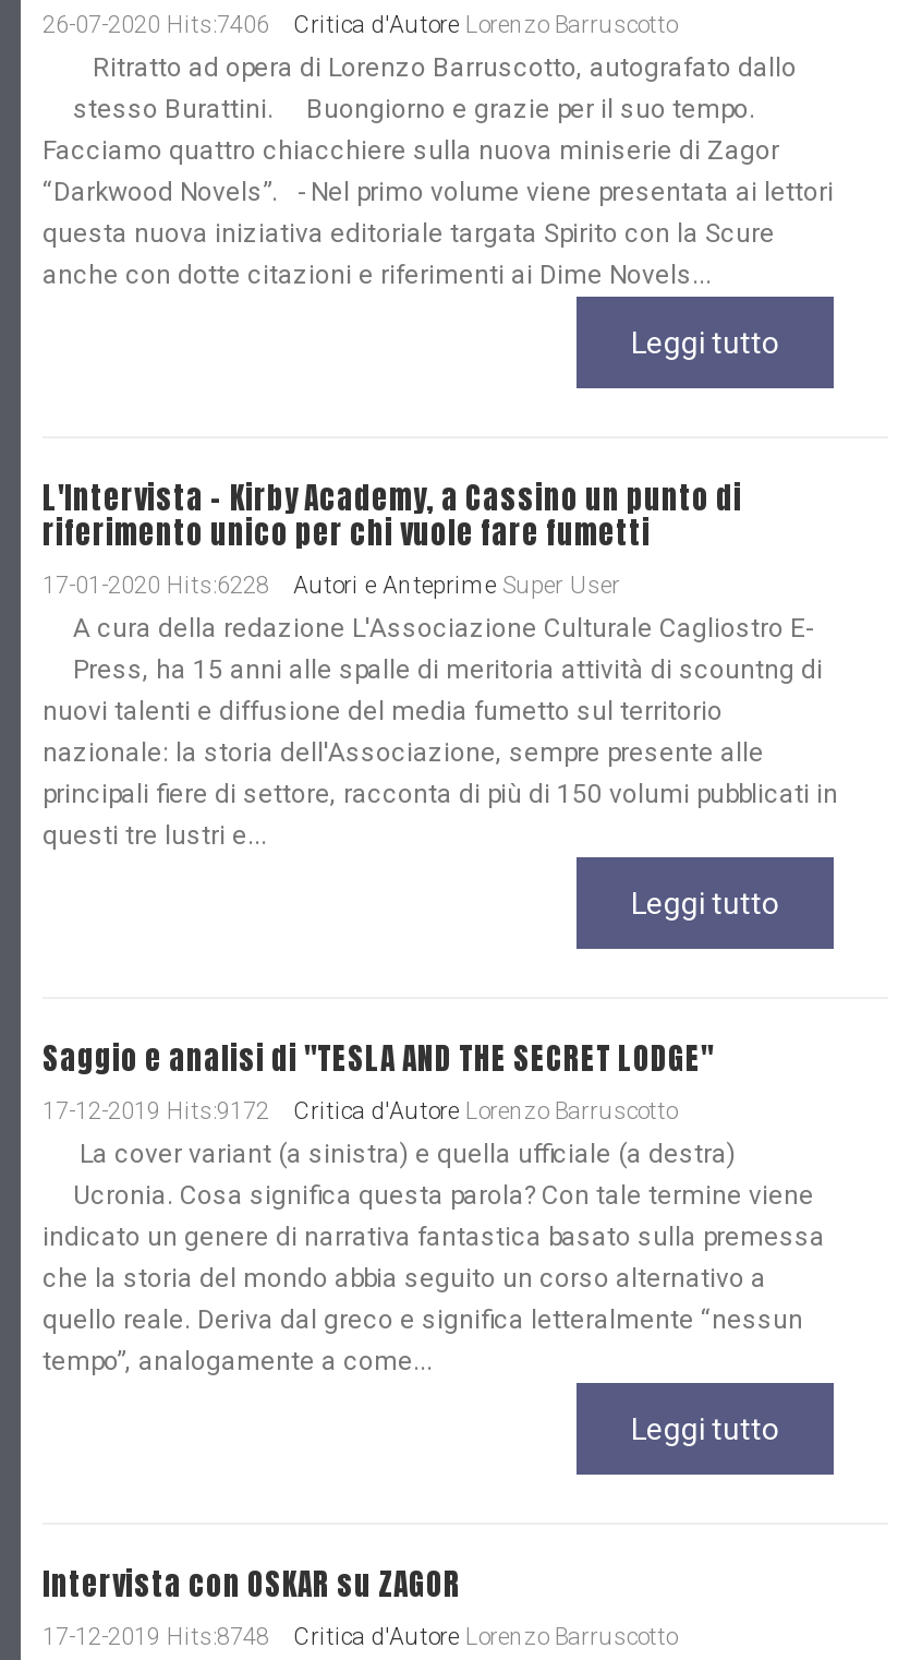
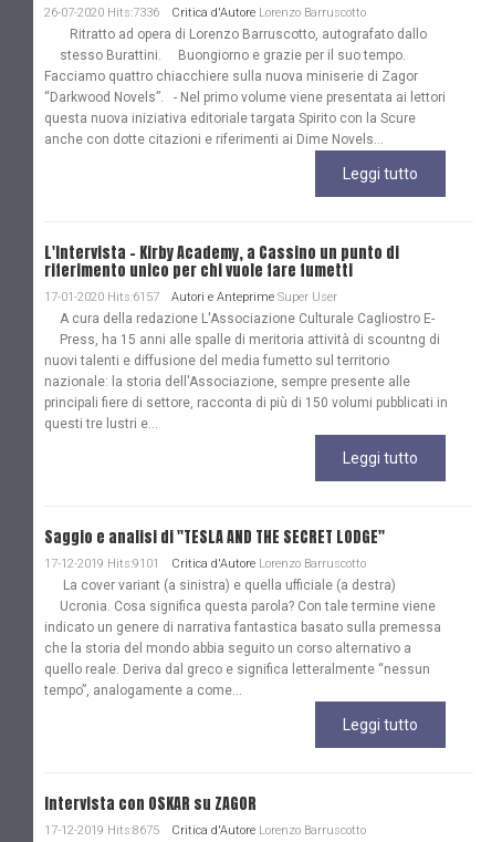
[43,10,677,38] 26-07-2020 Hits:7406 Critica d'Autore Lorenzo Barruscotto -> [44,5,366,19] 26-07-2020 Hits:7336 Critica d'Autore Lorenzo Barruscotto
[43,570,620,599] 17-01-2020 Hits:6228 Autori e Anteprime Super User -> [44,289,337,304] 17-01-2020 Hits:6157 Autori e Anteprime Super User
[43,1096,677,1124] 17-12-2019 Hits:9172 Critica d'Autore Lorenzo Barruscotto -> [44,556,366,570] 17-12-2019 Hits:9101 Critica d'Autore Lorenzo Barruscotto
[43,1622,677,1650] 17-12-2019 Hits:8748 Critica d'Autore Lorenzo Barruscotto -> [44,823,366,837] 17-12-2019 Hits:8675 Critica d'Autore Lorenzo Barruscotto

